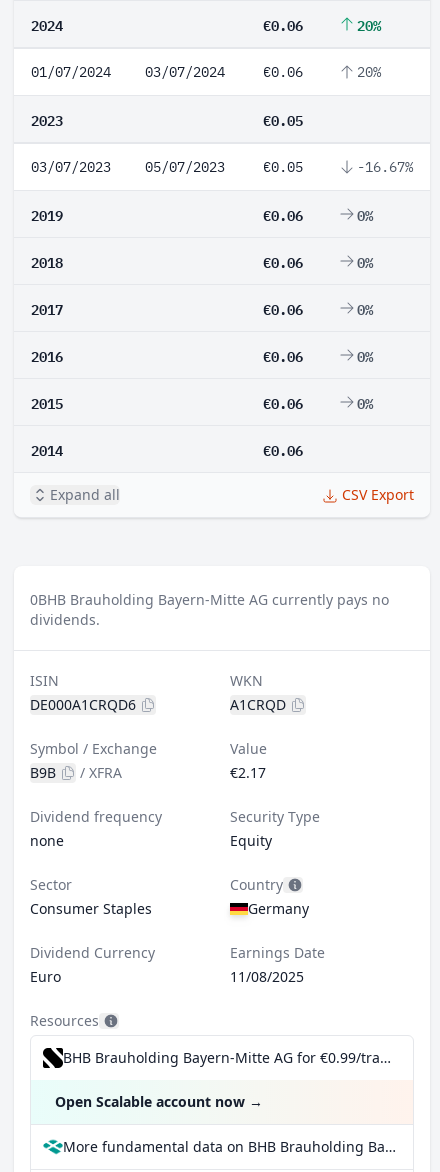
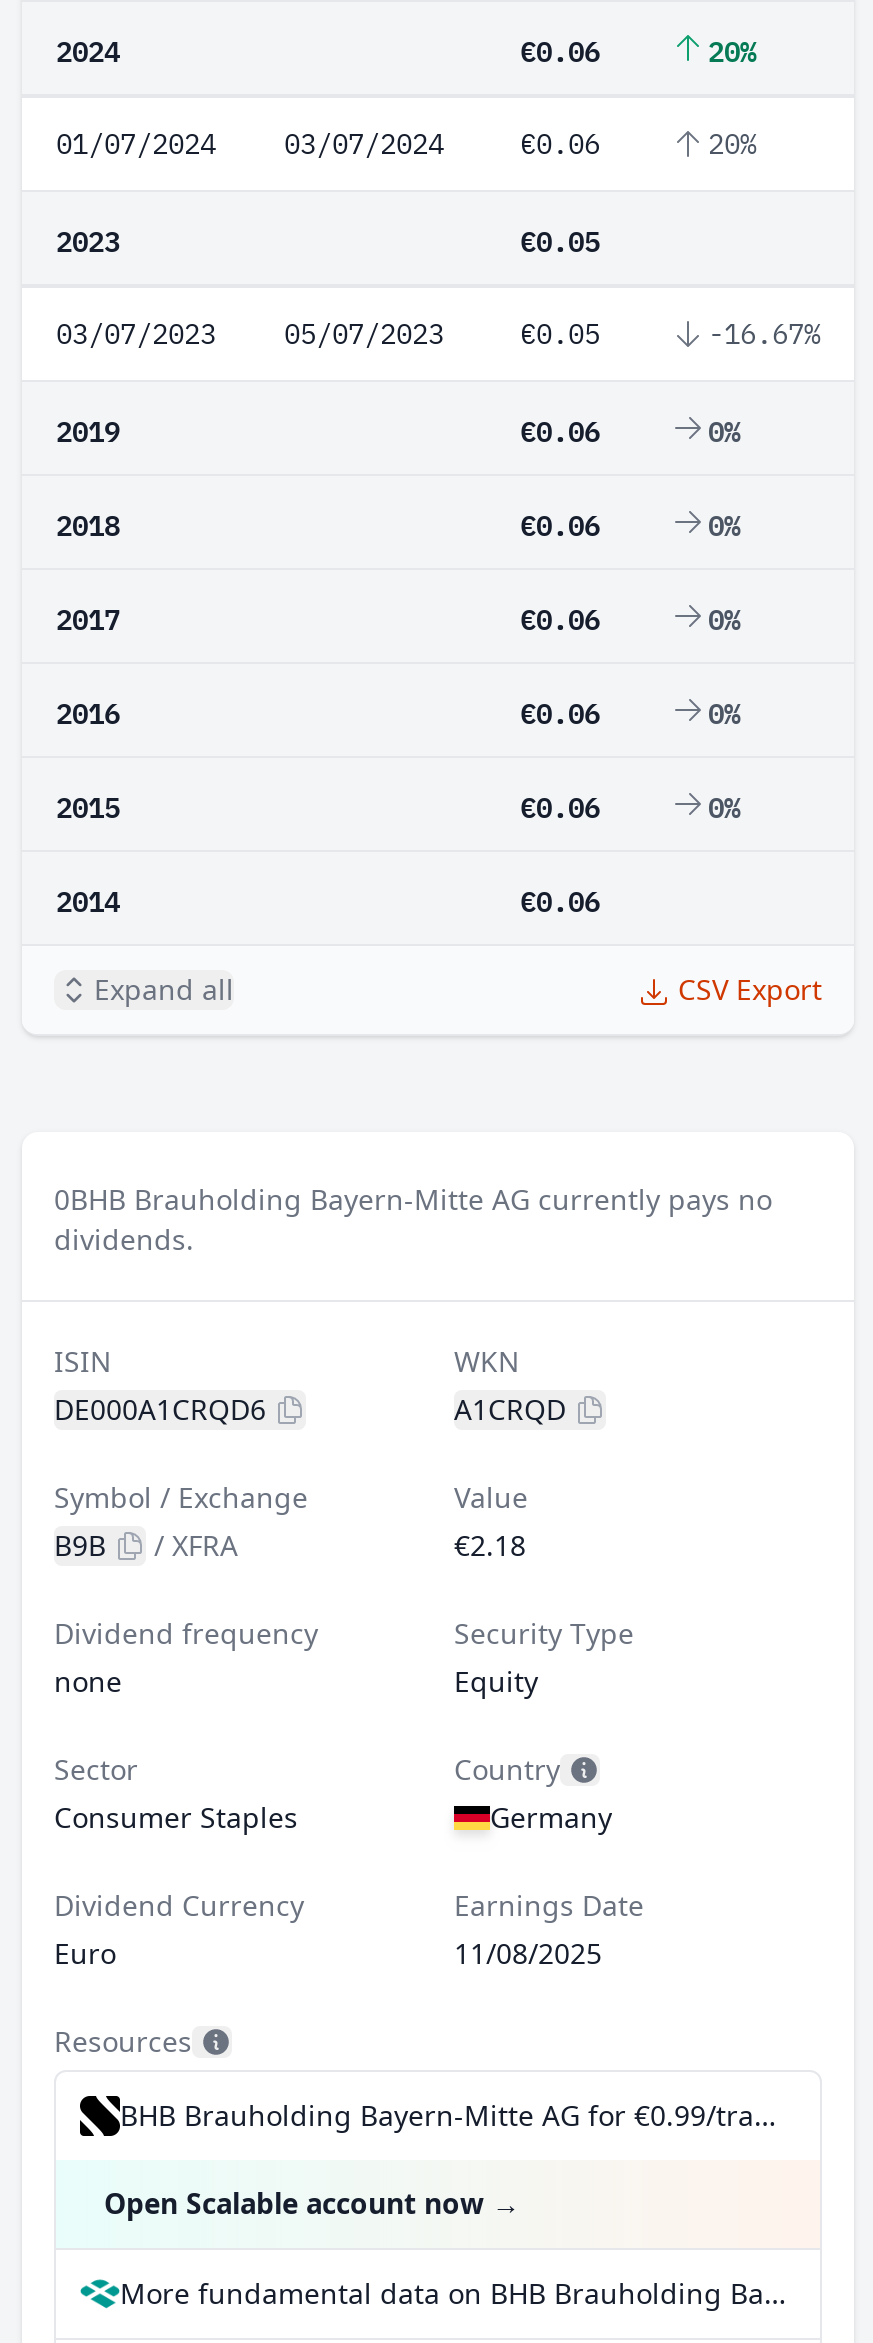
[230,763,266,782] €2.17 -> [454,1526,526,1564] €2.18

